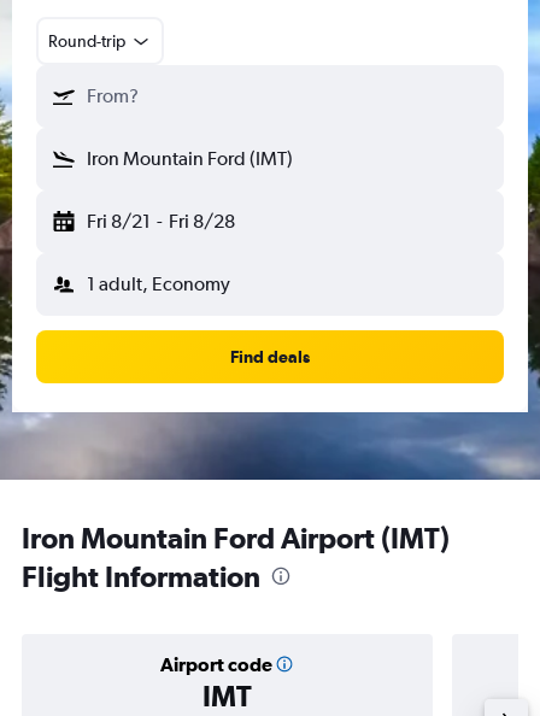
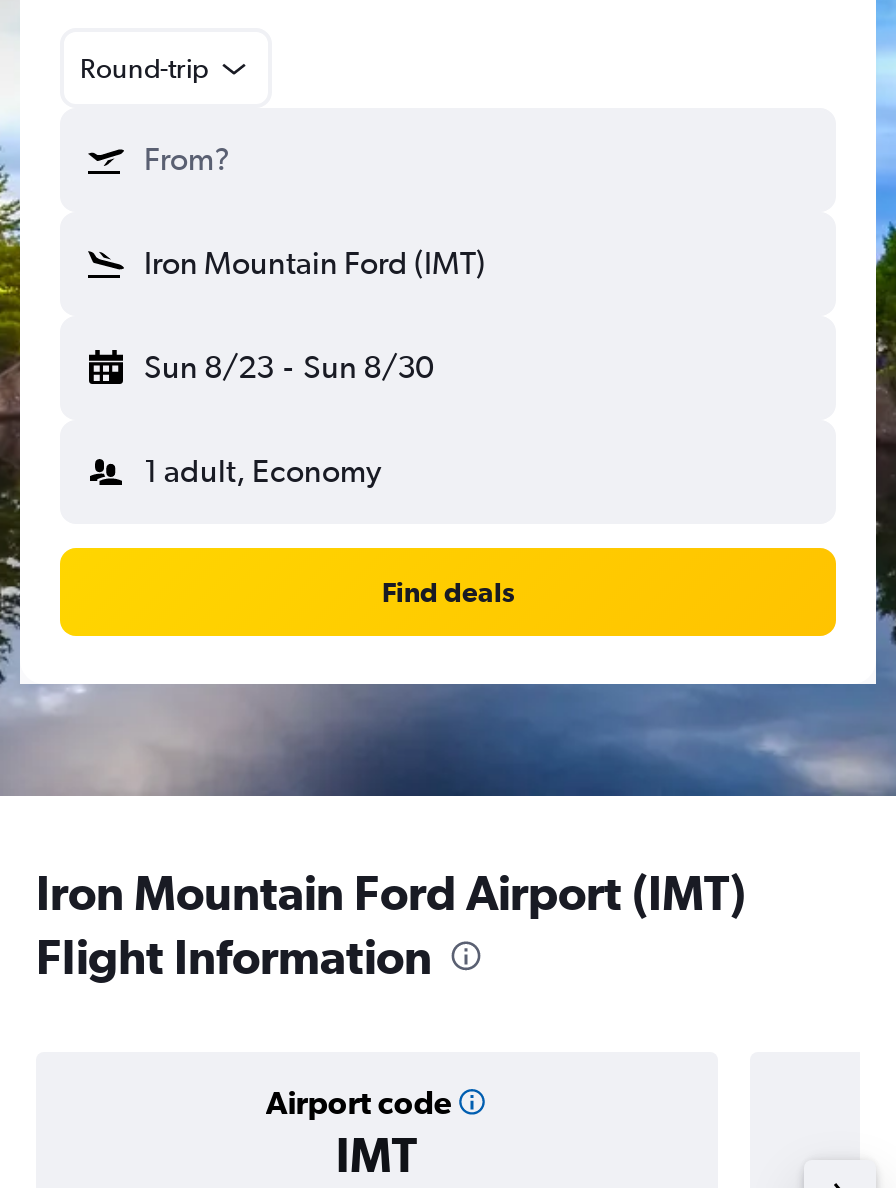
[87,210,235,233] Fri 8/21 - Fri 8/28 -> [144,348,433,386] Sun 8/23 - Sun 8/30

